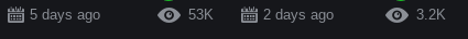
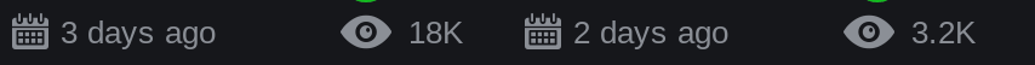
[30,6,213,23] 5 days ago | 53K -> [61,14,464,50] 3 days ago | 18K

